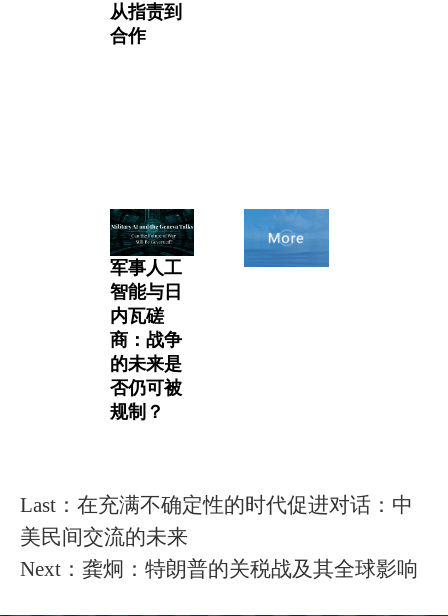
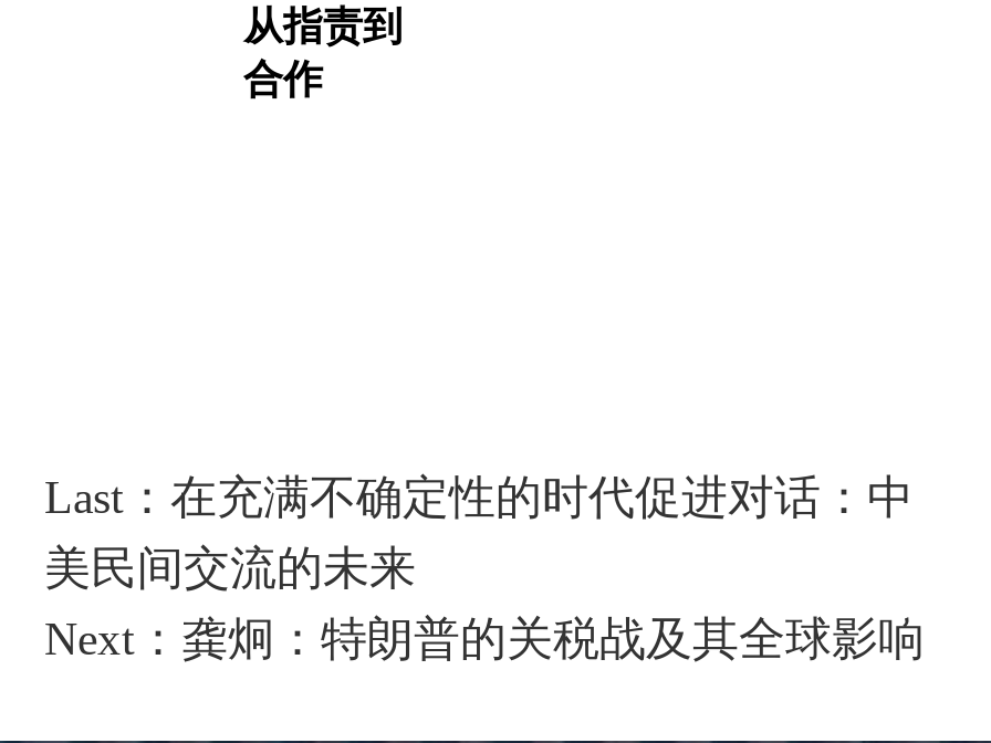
[109,208,195,422] [image] | 军事人工 | 智能与日 | 内瓦磋 | 商：战争 | 的未来是 | 否仍可被 | 规制？ -> none
[243,208,330,268] [image] -> none

